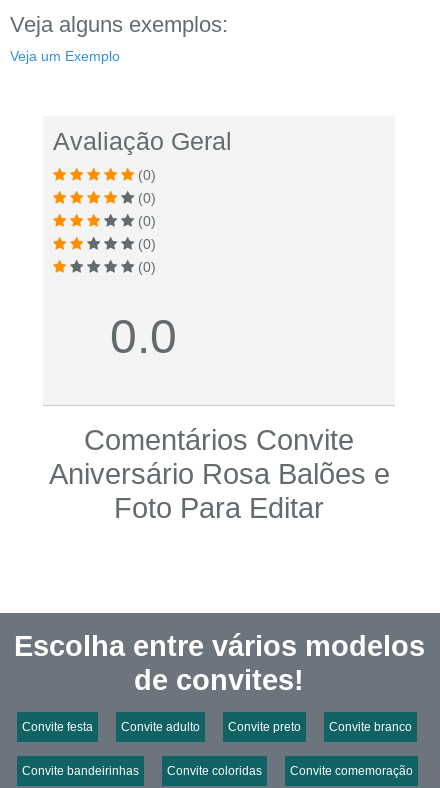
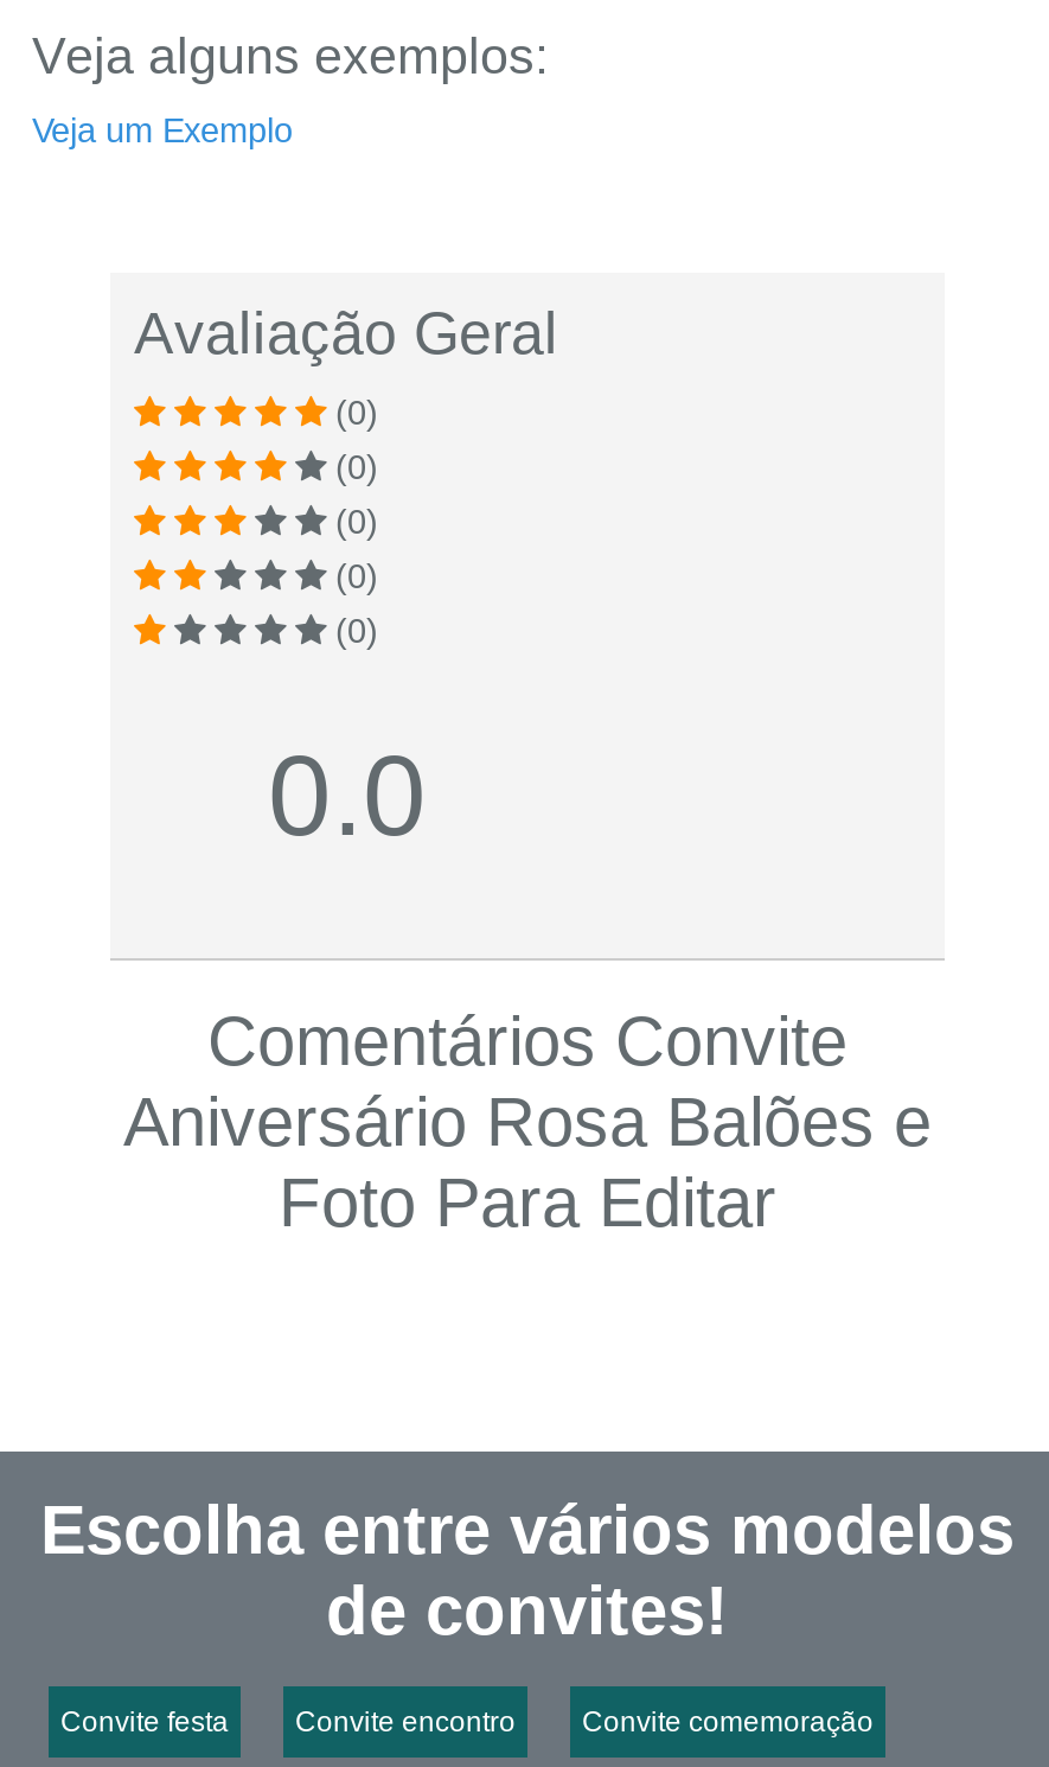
[22,720,412,778] Convite adulto | Convite preto | Convite branco | Convite bandeirinhas | Convite coloridas -> [295,1704,516,1738] Convite encontro

